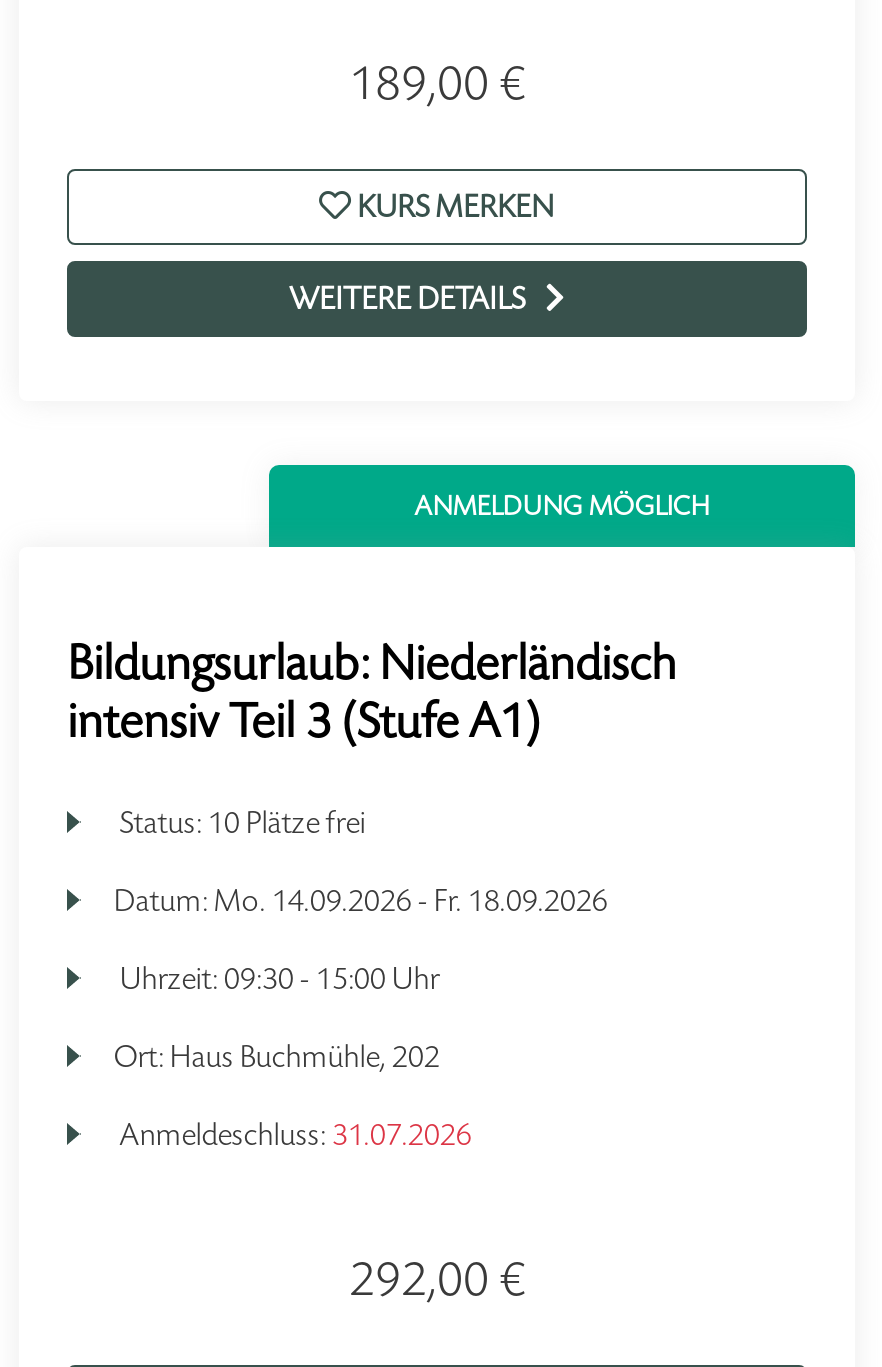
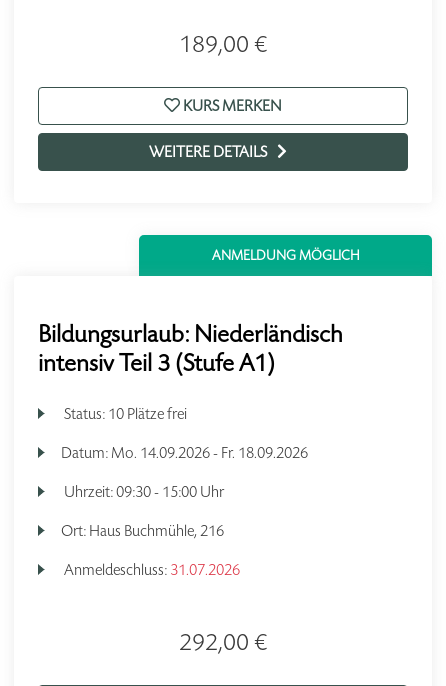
[113,1037,439,1075] Ort: Haus Buchmühle, 202 -> [61,521,224,540] Ort: Haus Buchmühle, 216

